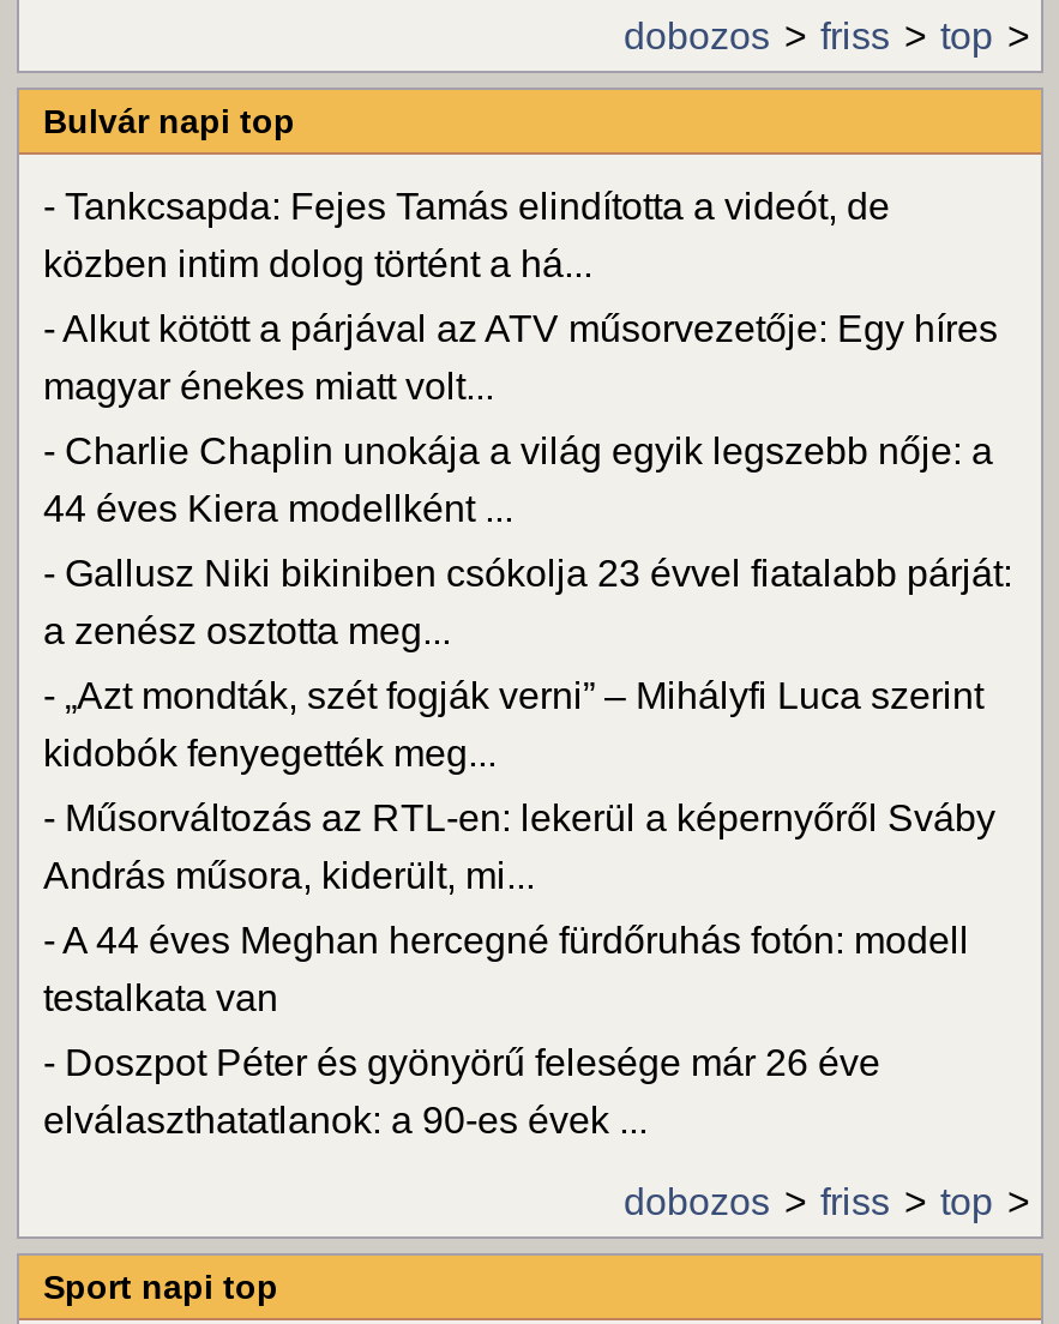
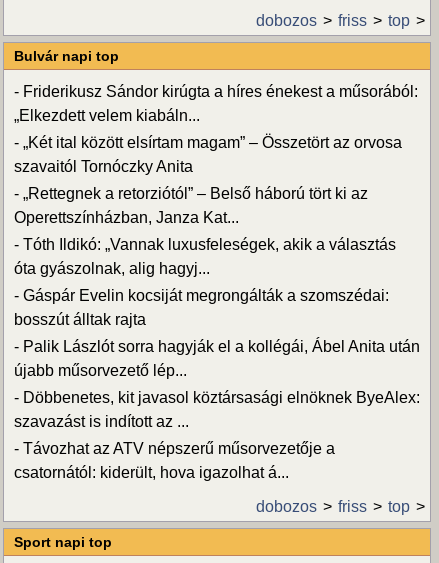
[43,186,890,284] - Tankcsapda: Fejes Tamás elindította a videót, de | közben intim dolog történt a há... -> [14,83,418,124] - Friderikusz Sándor kirúgta a híres énekest a műsorából: | „Elkezdett velem kiabáln...
[43,308,998,407] - Alkut kötött a párjával az ATV műsorvezetője: Egy híres | magyar énekes miatt volt... -> [14,134,402,175] - „Két ital között elsírtam magam” – Összetört az orvosa | szavaitól Tornóczky Anita
[43,431,993,529] - Charlie Chaplin unokája a világ egyik legszebb nője: a | 44 éves Kiera modellként ... -> [14,185,368,226] - „Rettegnek a retorziótól” – Belső háború tört ki az | Operettszínházban, Janza Kat...
[43,553,1012,651] - Gallusz Niki bikiniben csókolja 23 évvel fiatalabb párját: | a zenész osztotta meg... -> [14,236,396,277] - Tóth Ildikó: „Vannak luxusfeleségek, akik a választás | óta gyászolnak, alig hagyj...
[43,675,983,774] - „Azt mondták, szét fogják verni” – Mihályfi Luca szerint | kidobók fenyegették meg... -> [14,287,389,328] - Gáspár Evelin kocsiját megrongálták a szomszédai: | bosszút álltak rajta
[43,798,995,896] - Műsorváltozás az RTL-en: lekerül a képernyőről Sváby | András műsora, kiderült, mi... -> [14,338,420,379] - Palik Lászlót sorra hagyják el a kollégái, Ábel Anita után | újabb műsorvezető lép...
[43,920,969,1018] - A 44 éves Meghan hercegné fürdőruhás fotón: modell | testalkata van -> [14,389,420,430] - Döbbenetes, kit javasol köztársasági elnöknek ByeAlex: | szavazást is indított az ...
[43,1042,880,1141] - Doszpot Péter és gyönyörű felesége már 26 éve | elválaszthatatlanok: a 90-es évek ... -> [14,440,335,481] - Távozhat az ATV népszerű műsorvezetője a | csatornától: kiderült, hova igazolhat á...

